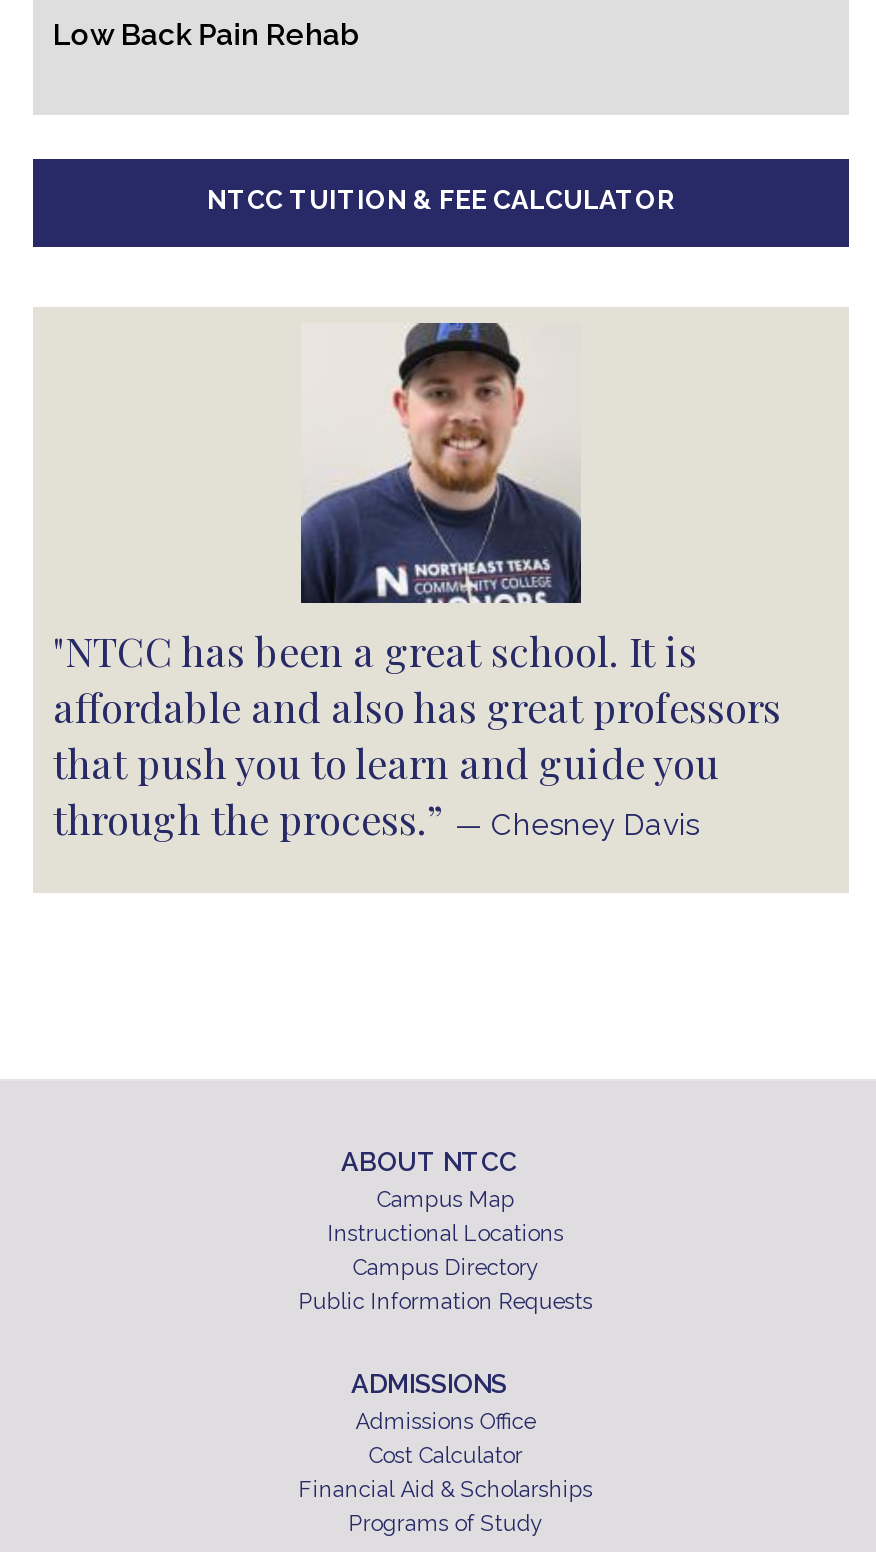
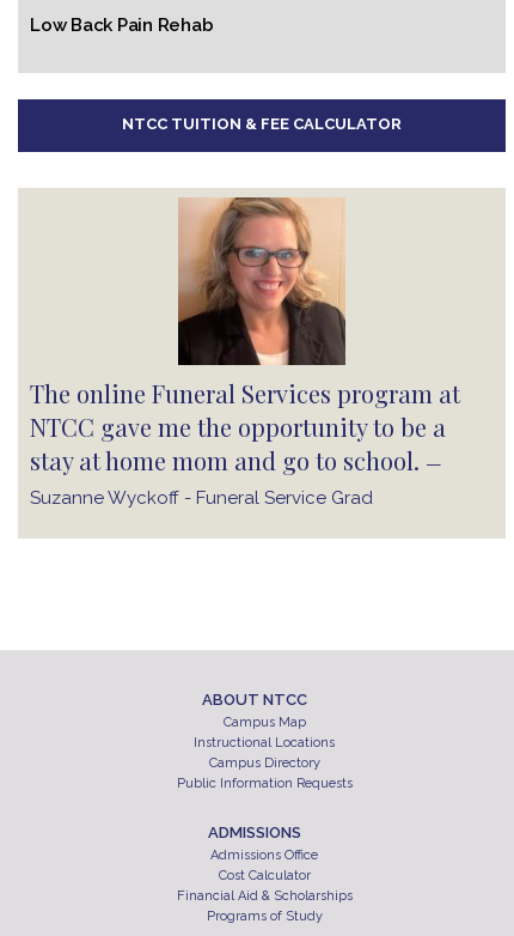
[53,321,781,845] [image] | "NTCC has been a great school. It is | affordable and also has great professors | that push you to learn and guide you | through the process.” — Chesney Davis -> [30,196,460,509] [image] | The online Funeral Services program at | NTCC gave me the opportunity to be a | stay at home mom and go to school. — | Suzanne Wyckoff - Funeral Service Grad

